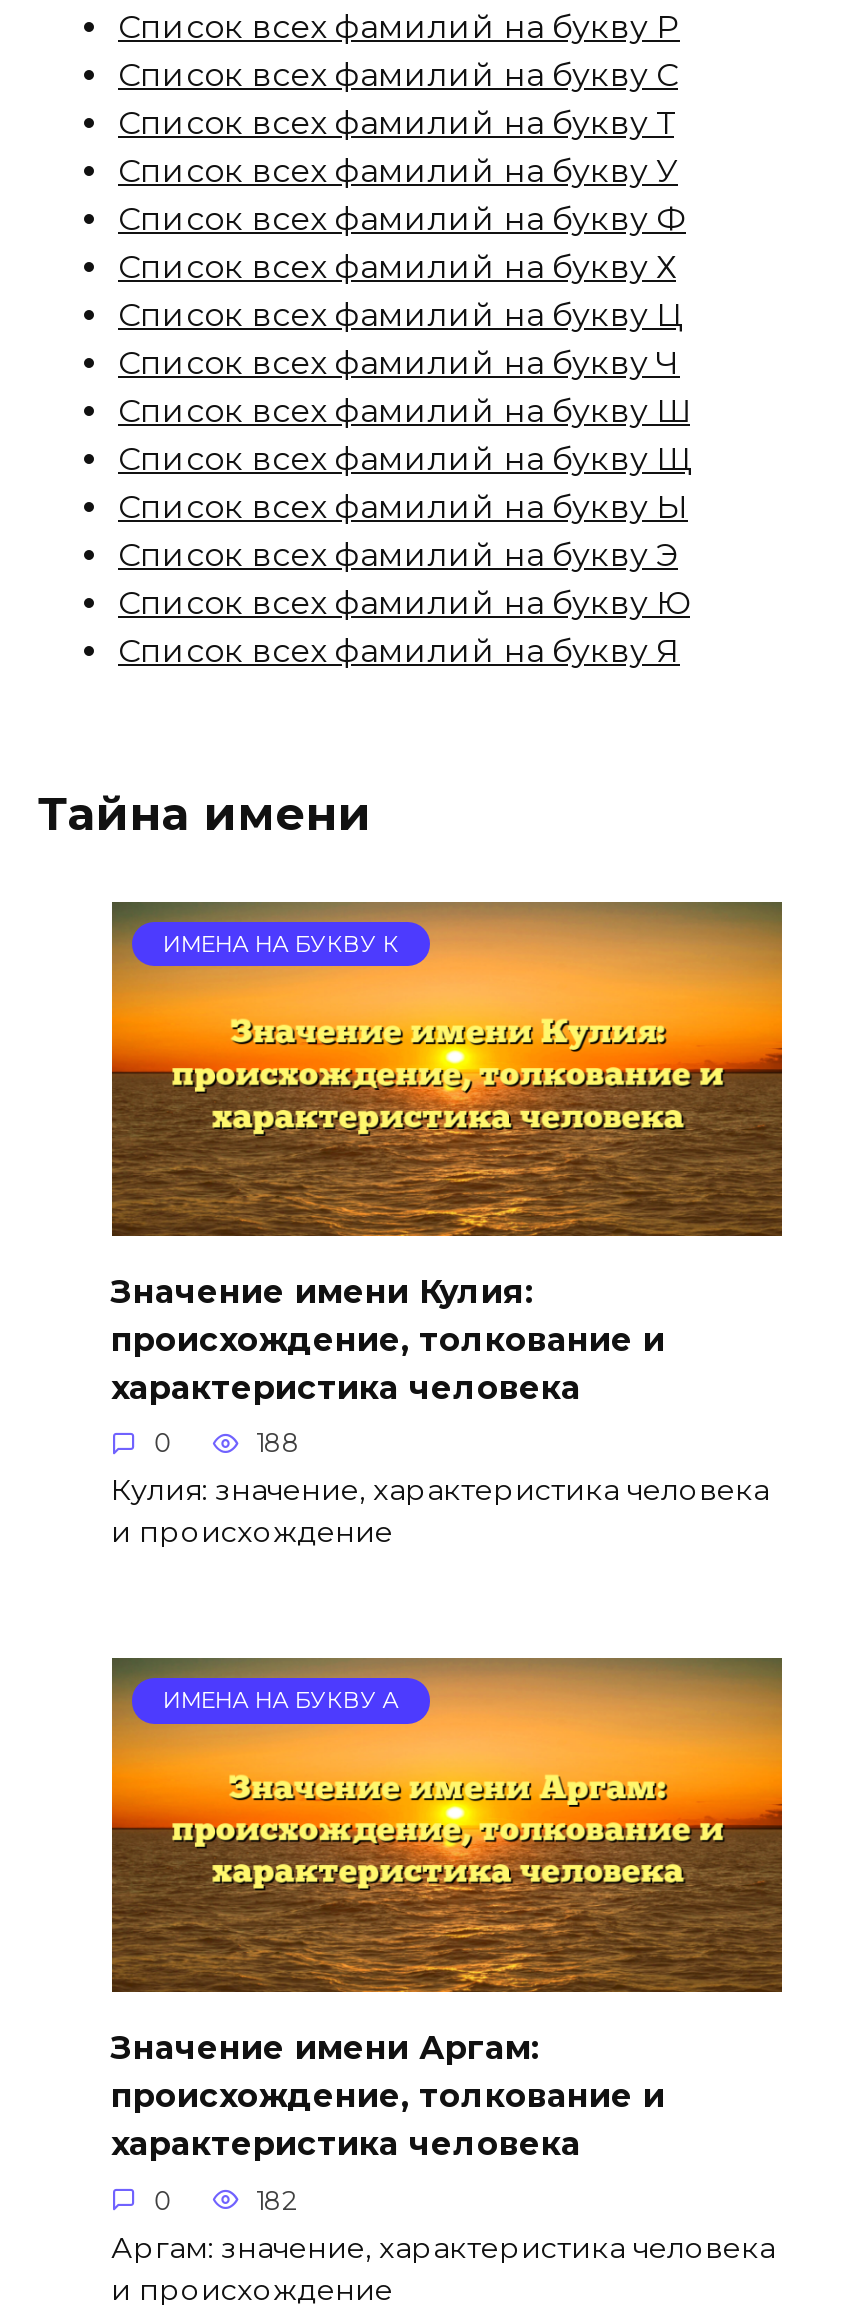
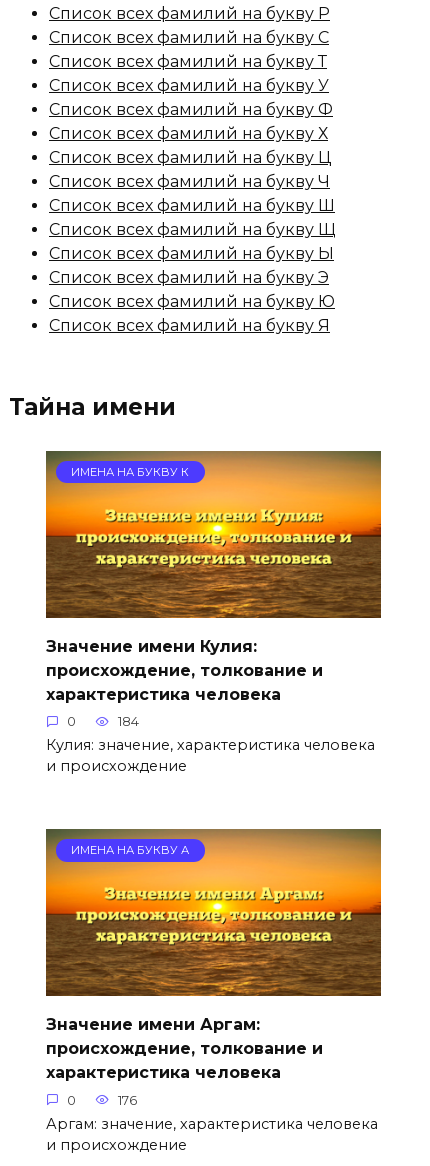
[256,1429,300,1459] 188 -> [118,714,139,729] 184
[256,2185,296,2215] 182 -> [118,1093,137,1108] 176

